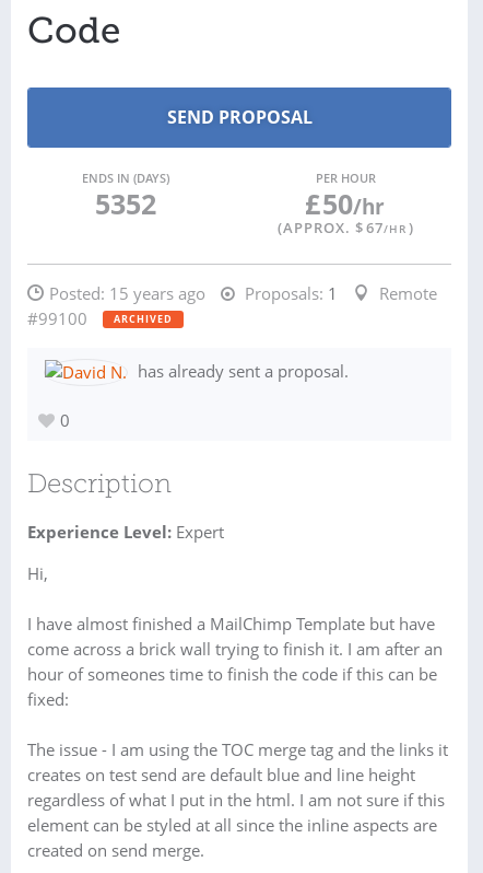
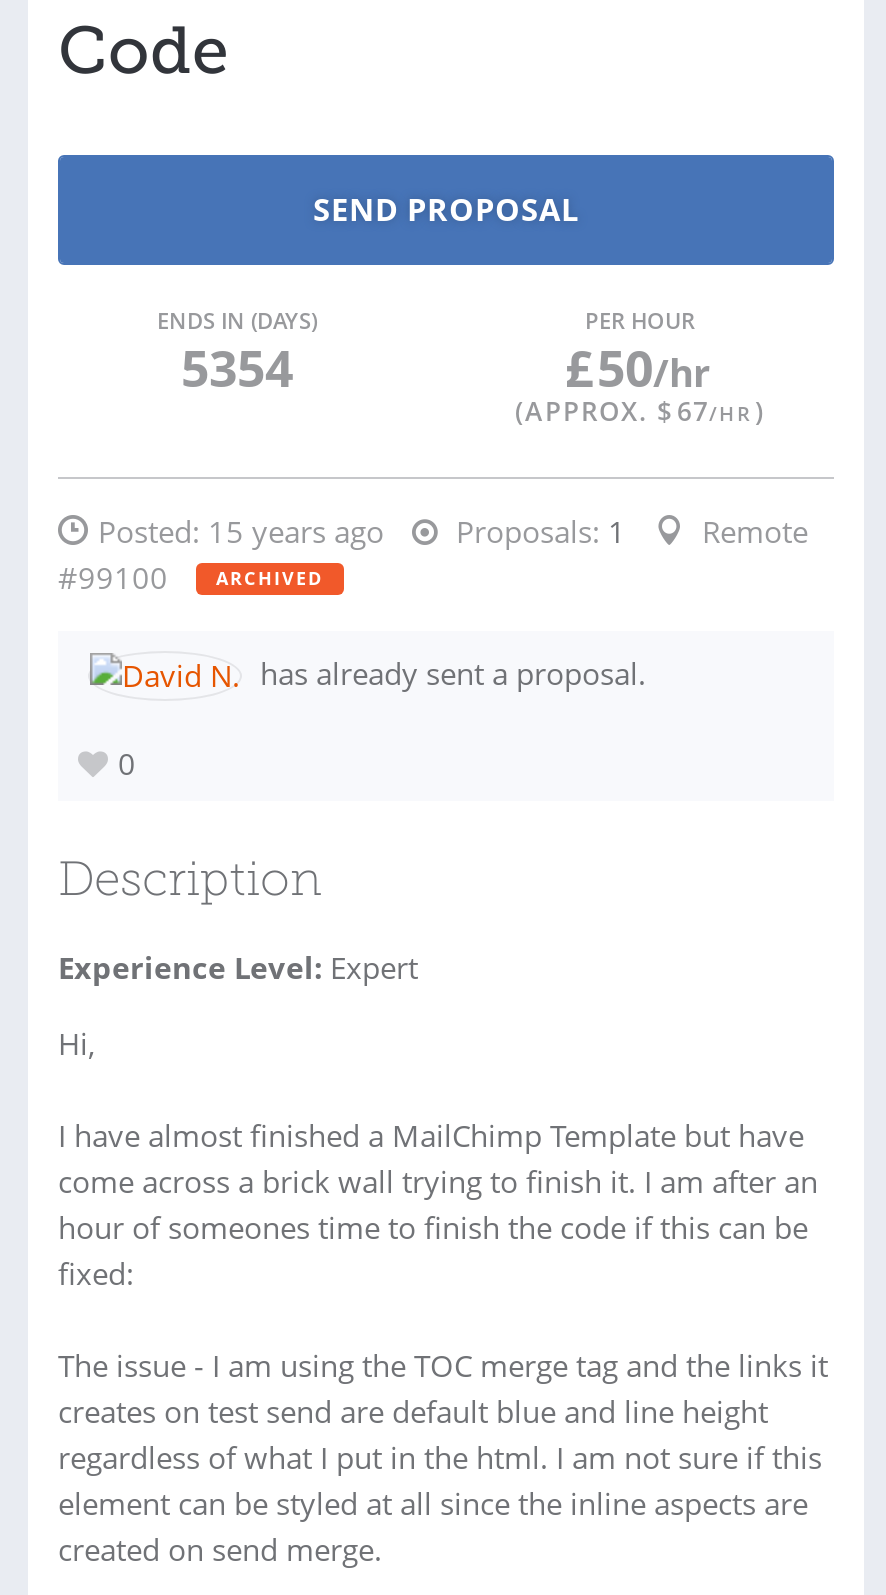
[95,185,156,222] 5352 -> [181,333,293,401] 5354

